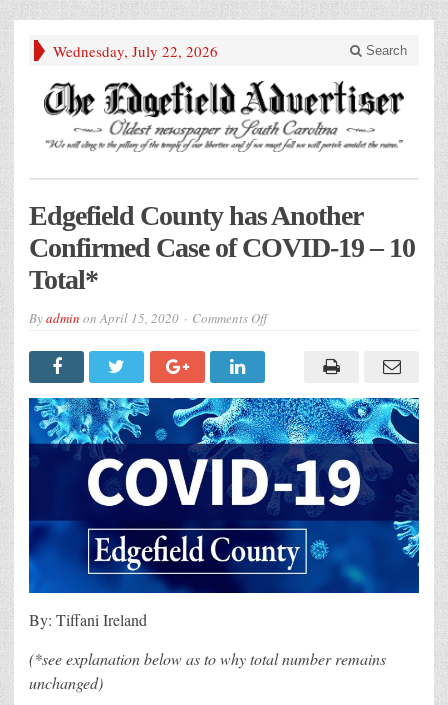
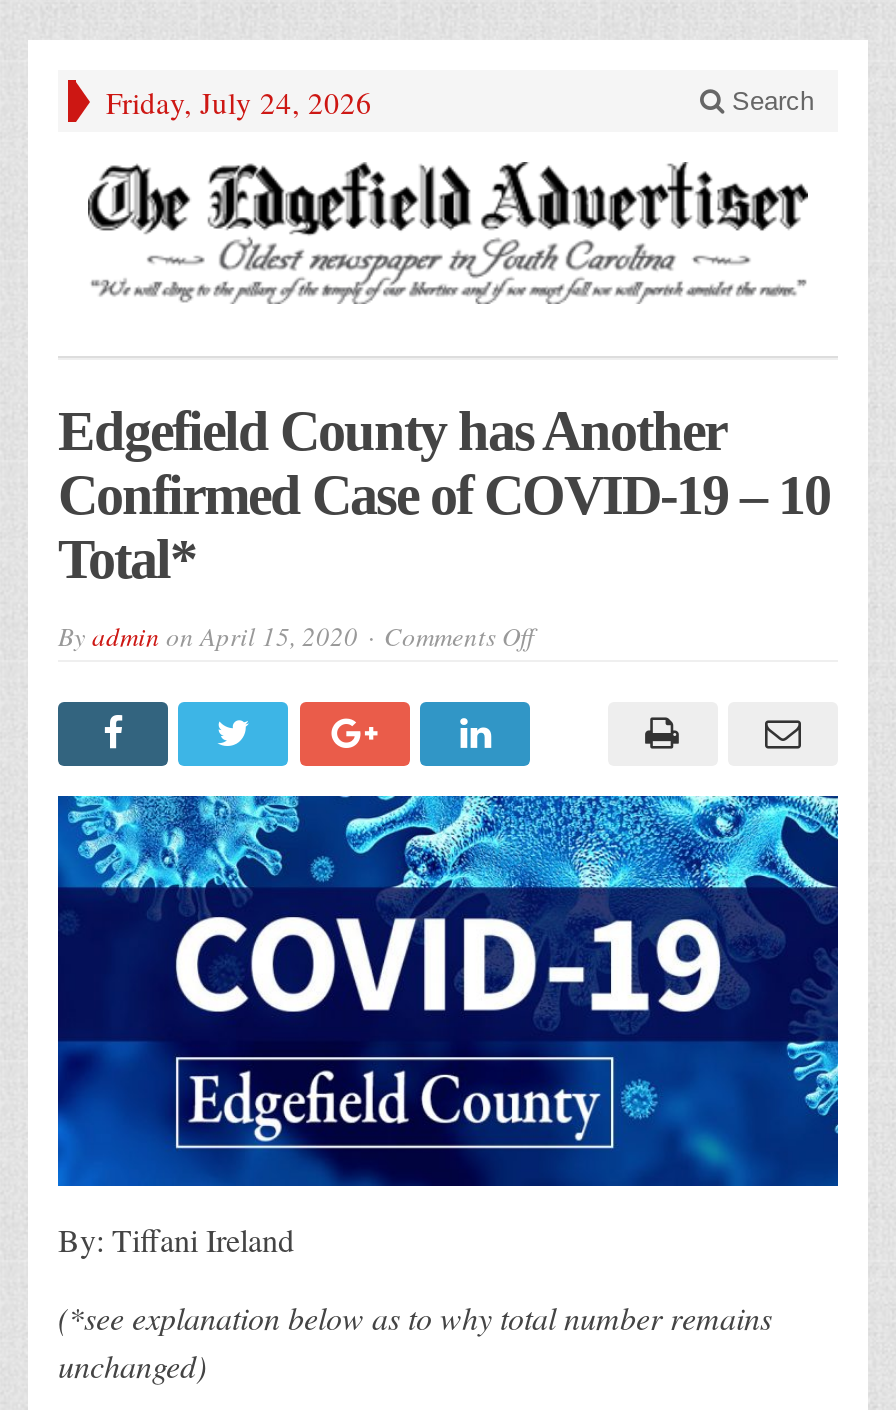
[53,41,218,61] Wednesday, July 22, 2026 -> [106,82,372,122] Friday, July 24, 2026

